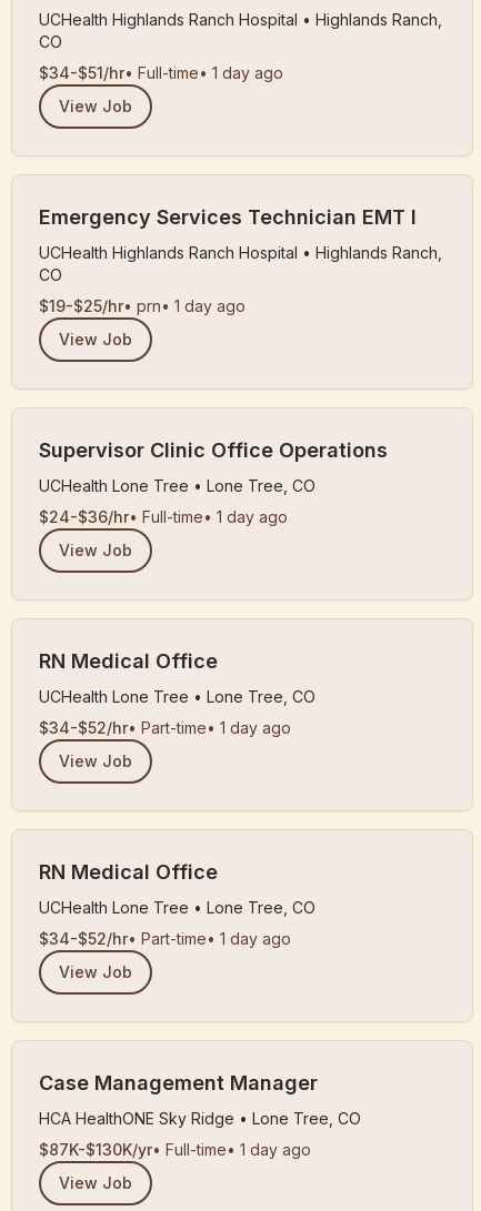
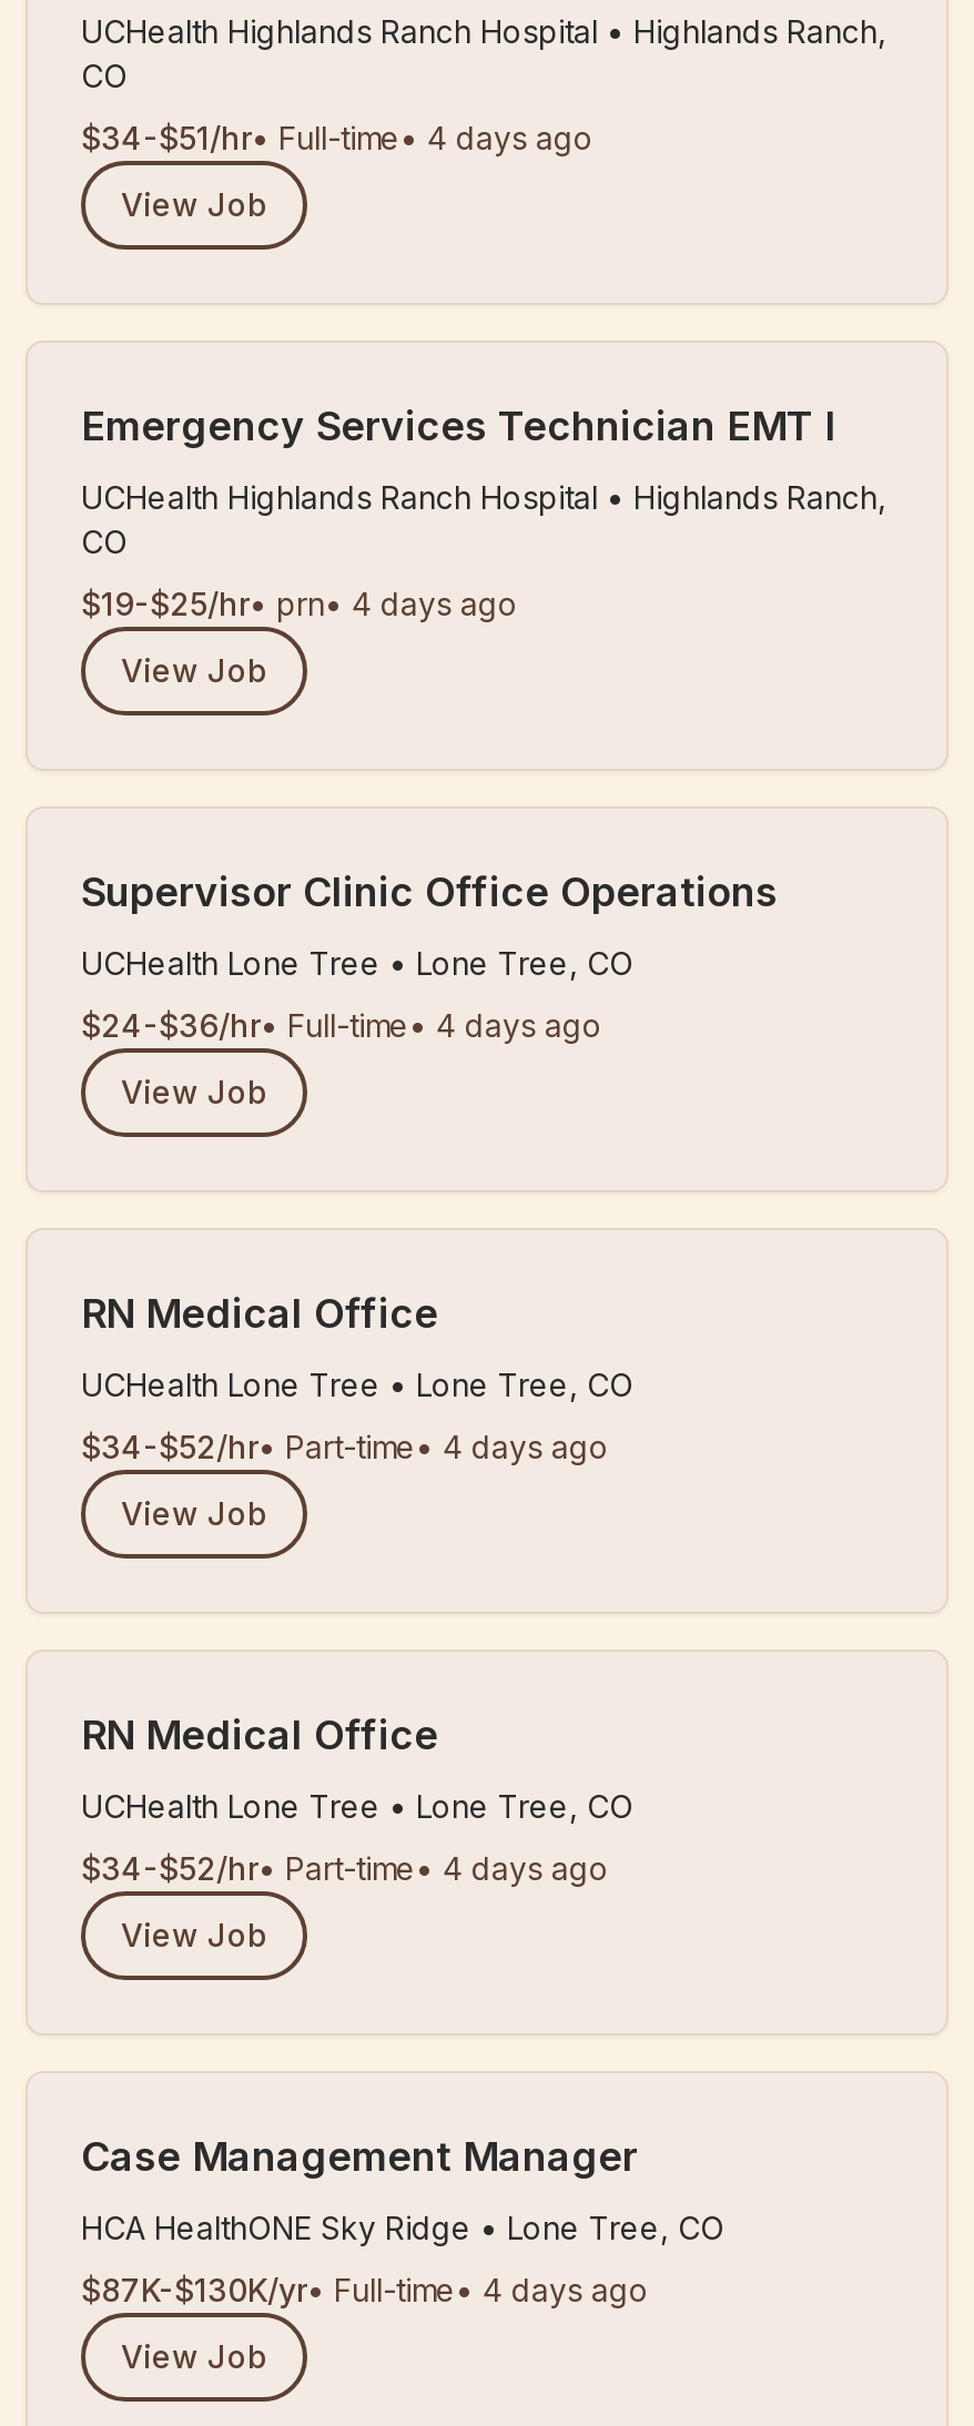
[39,63,283,82] $34-$51/hr• Full-time • 1 day ago -> [81,119,593,156] $34-$51/hr• Full-time • 4 days ago
[39,296,245,315] $19-$25/hr• prn• 1 day ago -> [81,585,518,622] $19-$25/hr• prn• 4 days ago
[39,507,288,526] $24-$36/hr• Full-time • 1 day ago -> [81,1006,602,1044] $24-$36/hr• Full-time • 4 days ago
[39,718,291,737] $34-$52/hr• Part-time • 1 day ago -> [81,1428,609,1465] $34-$52/hr• Part-time • 4 days ago
[39,929,291,948] $34-$52/hr• Part-time • 1 day ago -> [81,1849,609,1887] $34-$52/hr• Part-time • 4 days ago
[39,1140,311,1159] $87K-$130K/yr• Full-time • 1 day ago -> [81,2271,649,2308] $87K-$130K/yr• Full-time • 4 days ago

